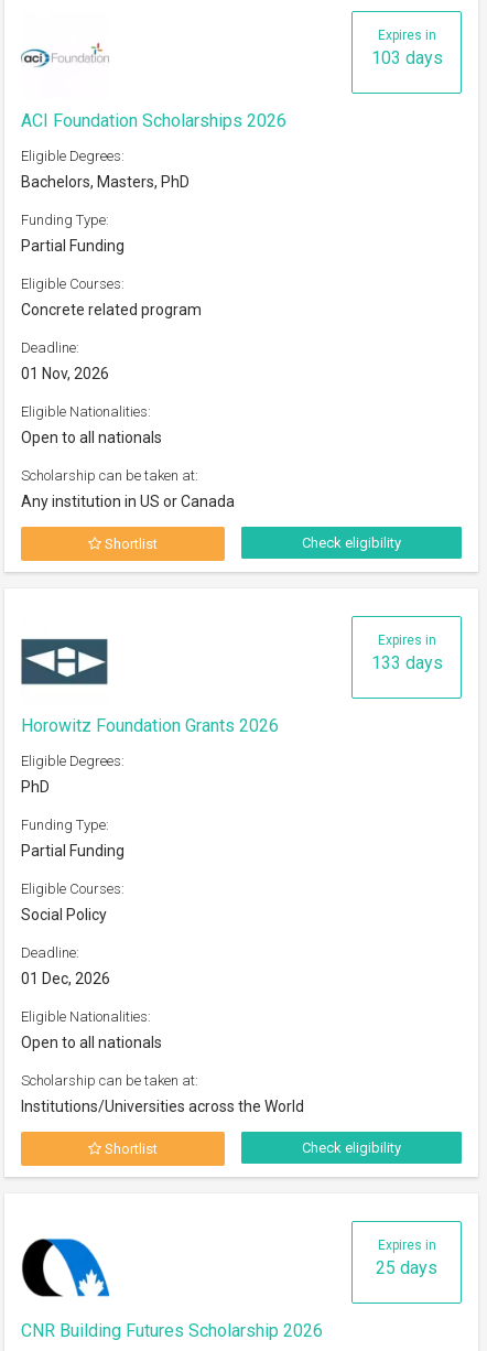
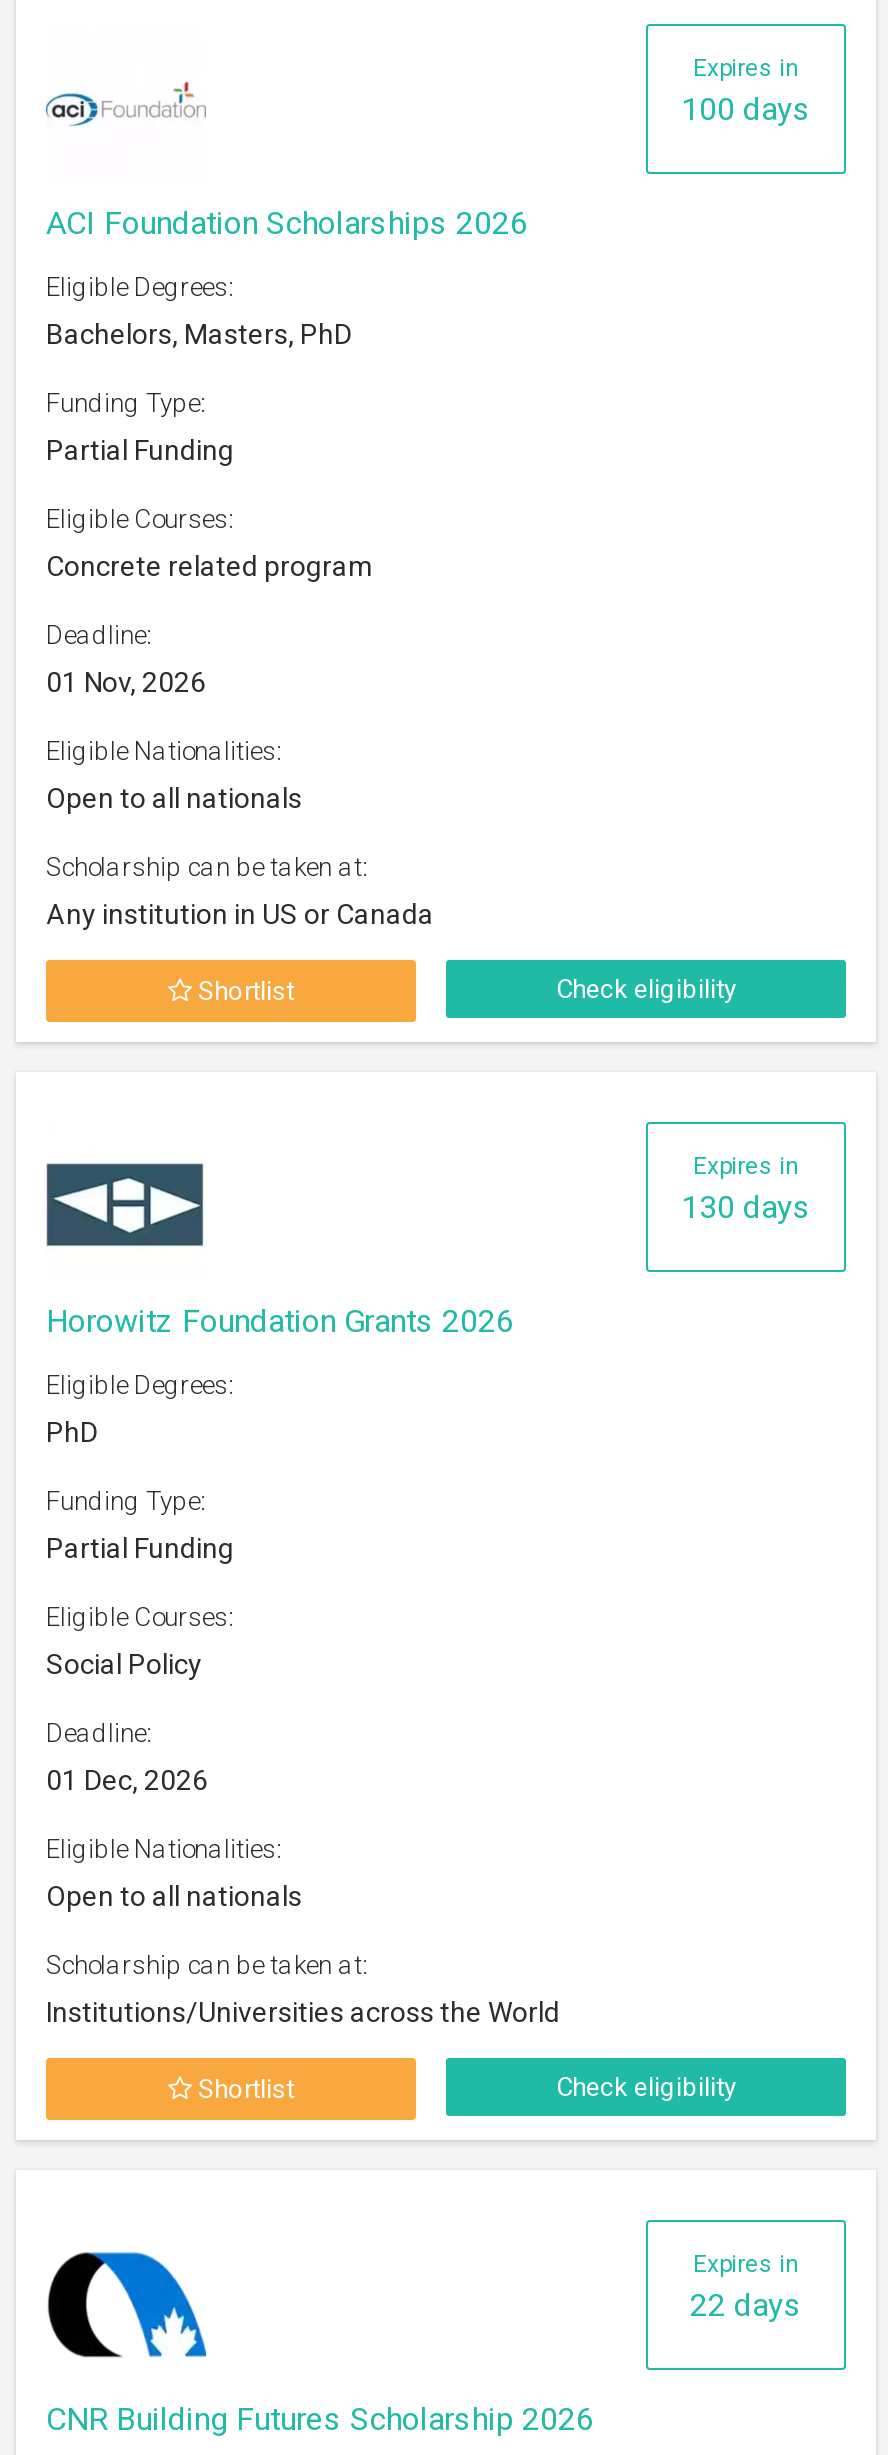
[371,47,442,68] 103 days -> [681,90,811,128] 100 days
[371,652,442,673] 133 days -> [681,1188,811,1226] 130 days
[376,1257,437,1278] 25 days -> [690,2286,802,2324] 22 days

